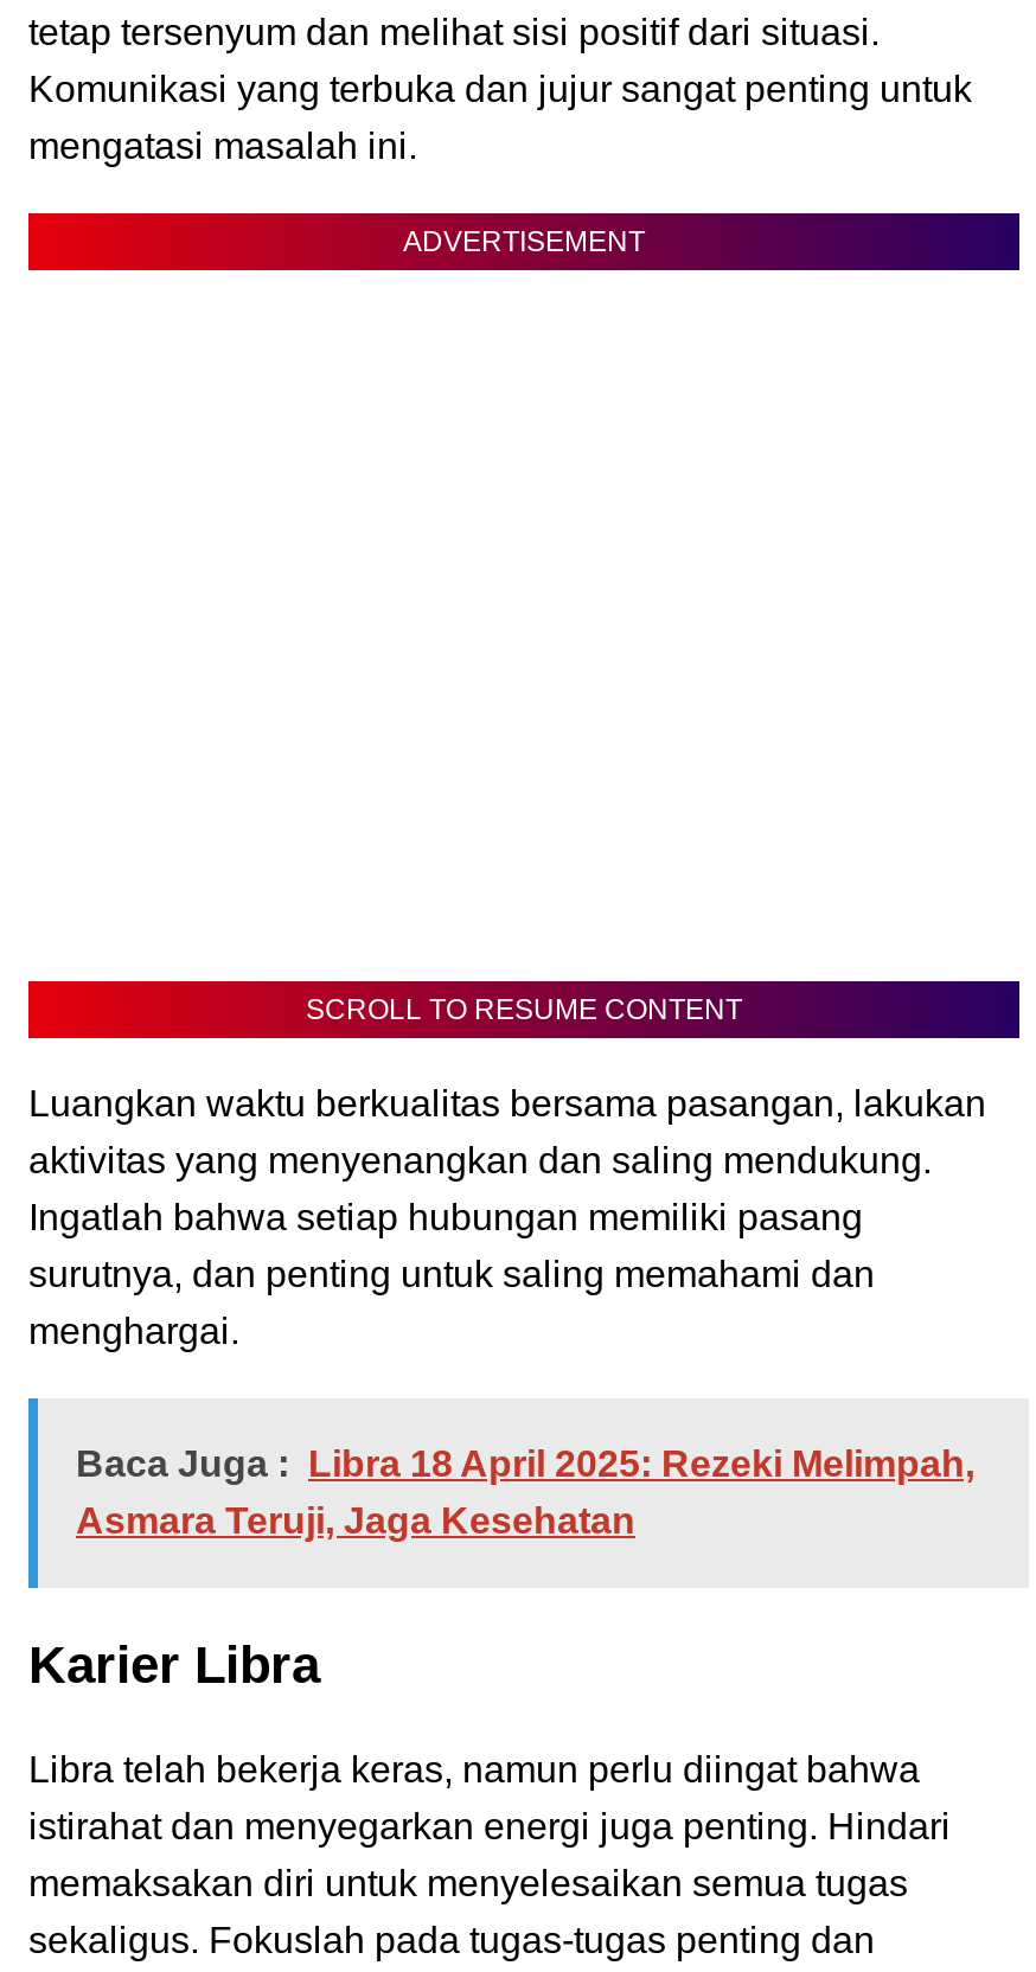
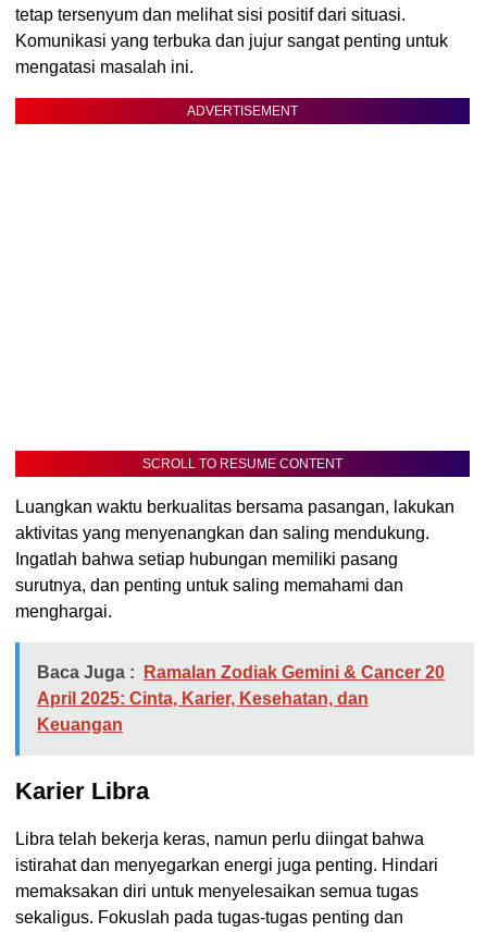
[76,1444,974,1541] Baca Juga : Libra 18 April 2025: Rezeki Melimpah, | Asmara Teruji, Jaga Kesehatan -> [37,663,445,734] Baca Juga : Ramalan Zodiak Gemini & Cancer 20 | April 2025: Cinta, Karier, Kesehatan, dan | Keuangan

